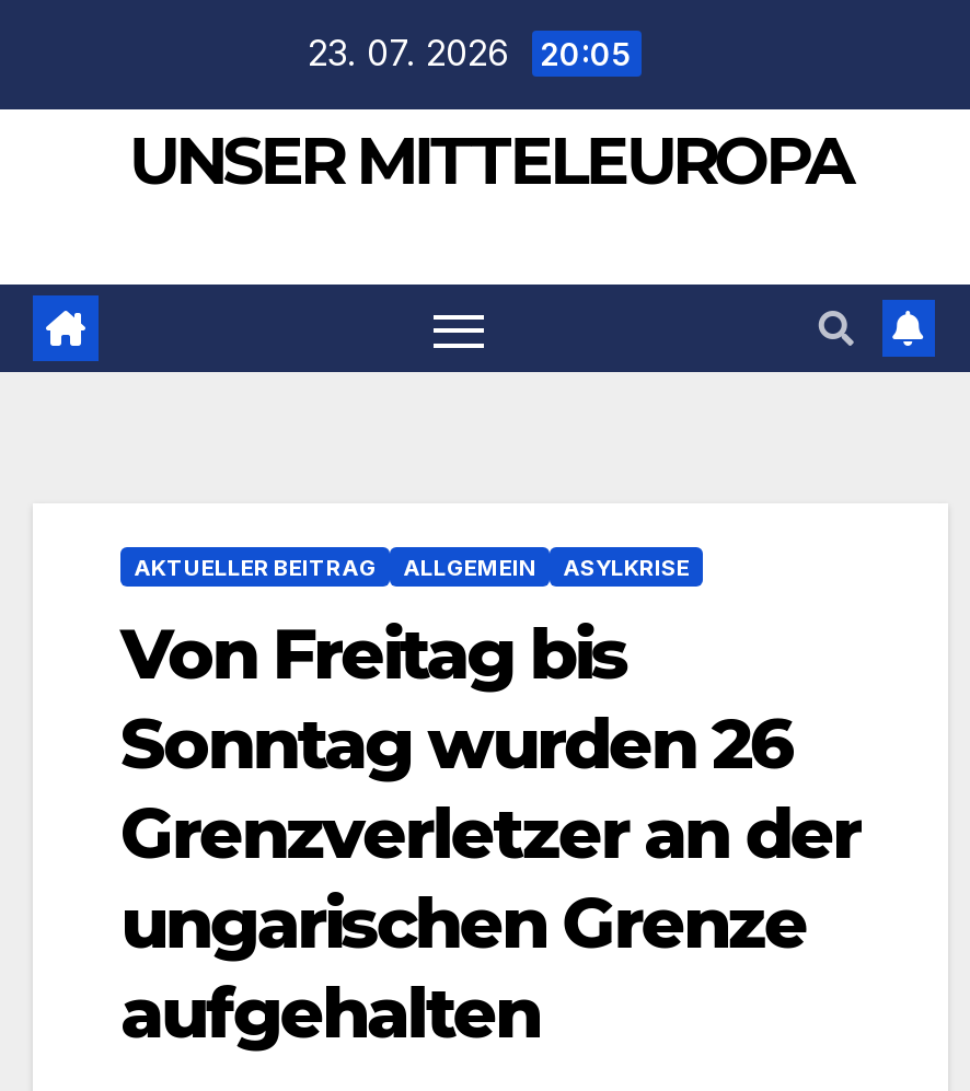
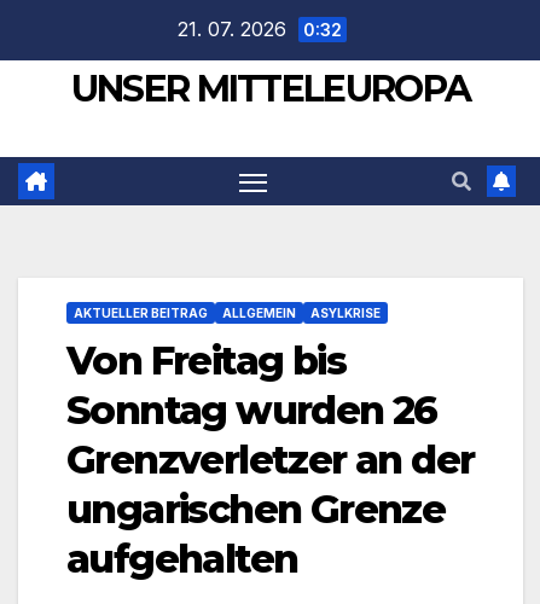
[308,31,632,74] 23. 07. 2026 20:05 -> [177,17,341,41] 21. 07. 2026 0:32

